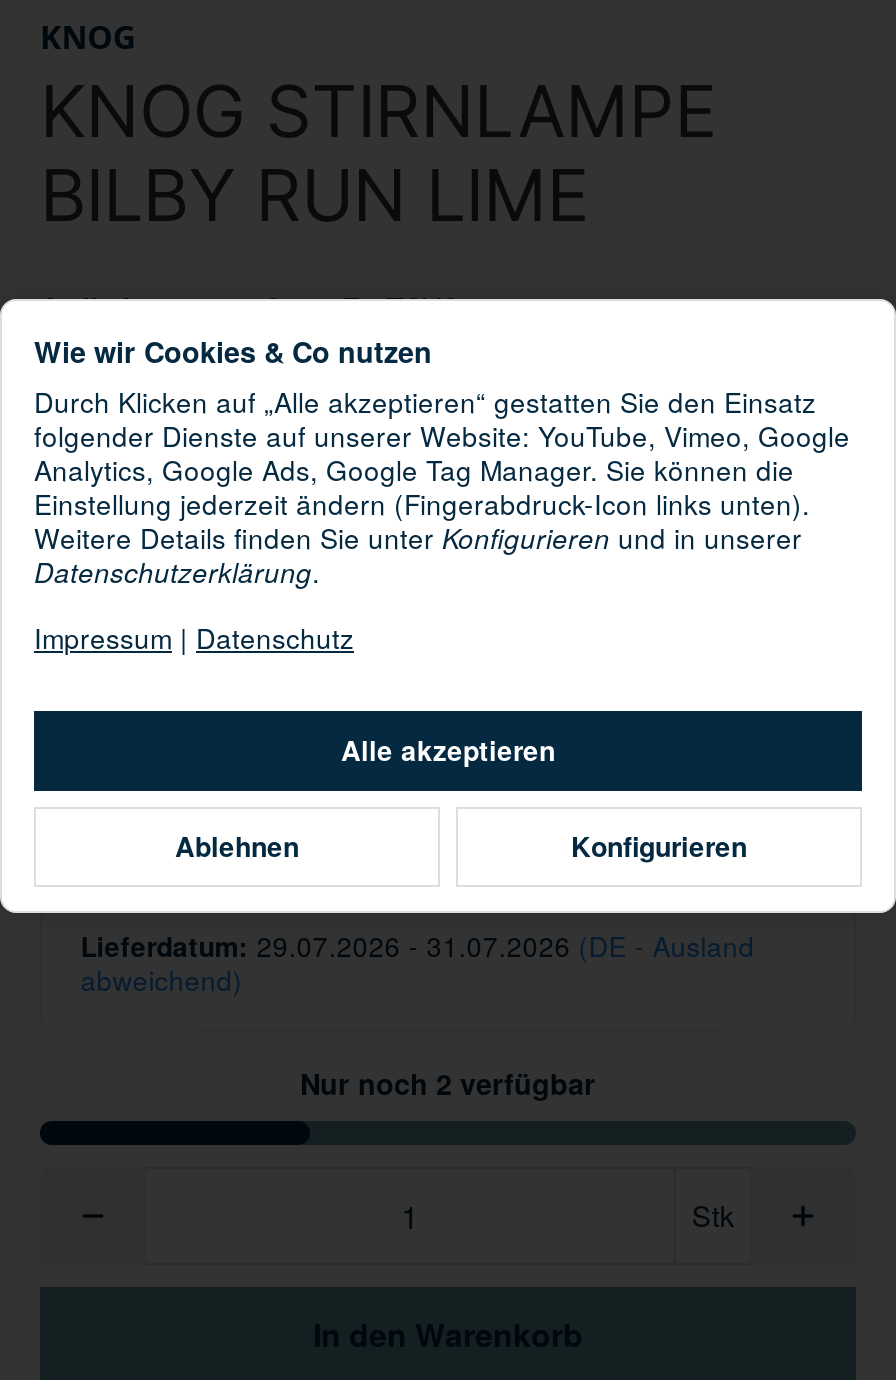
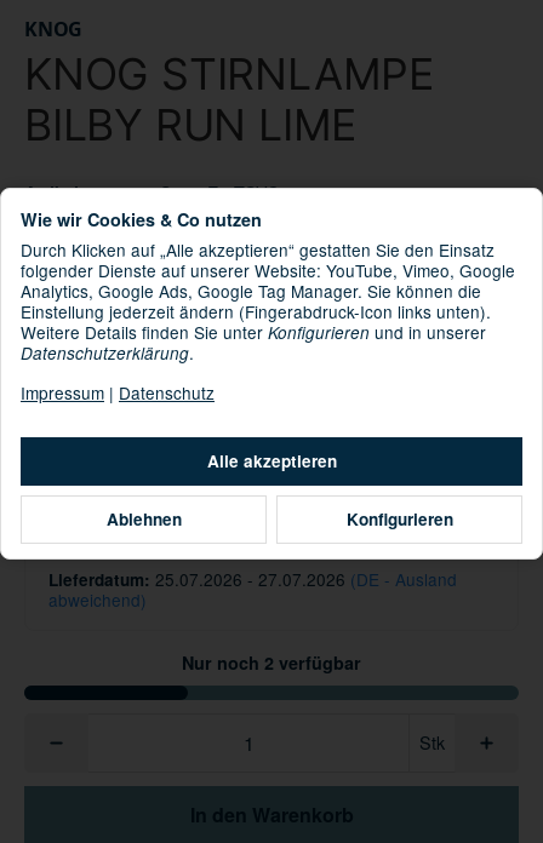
[80,924,754,964] Lieferdatum: 29.07.2026 - 31.07.2026 (DE - Ausland -> [49,566,457,591] Lieferdatum: 25.07.2026 - 27.07.2026 (DE - Ausland

